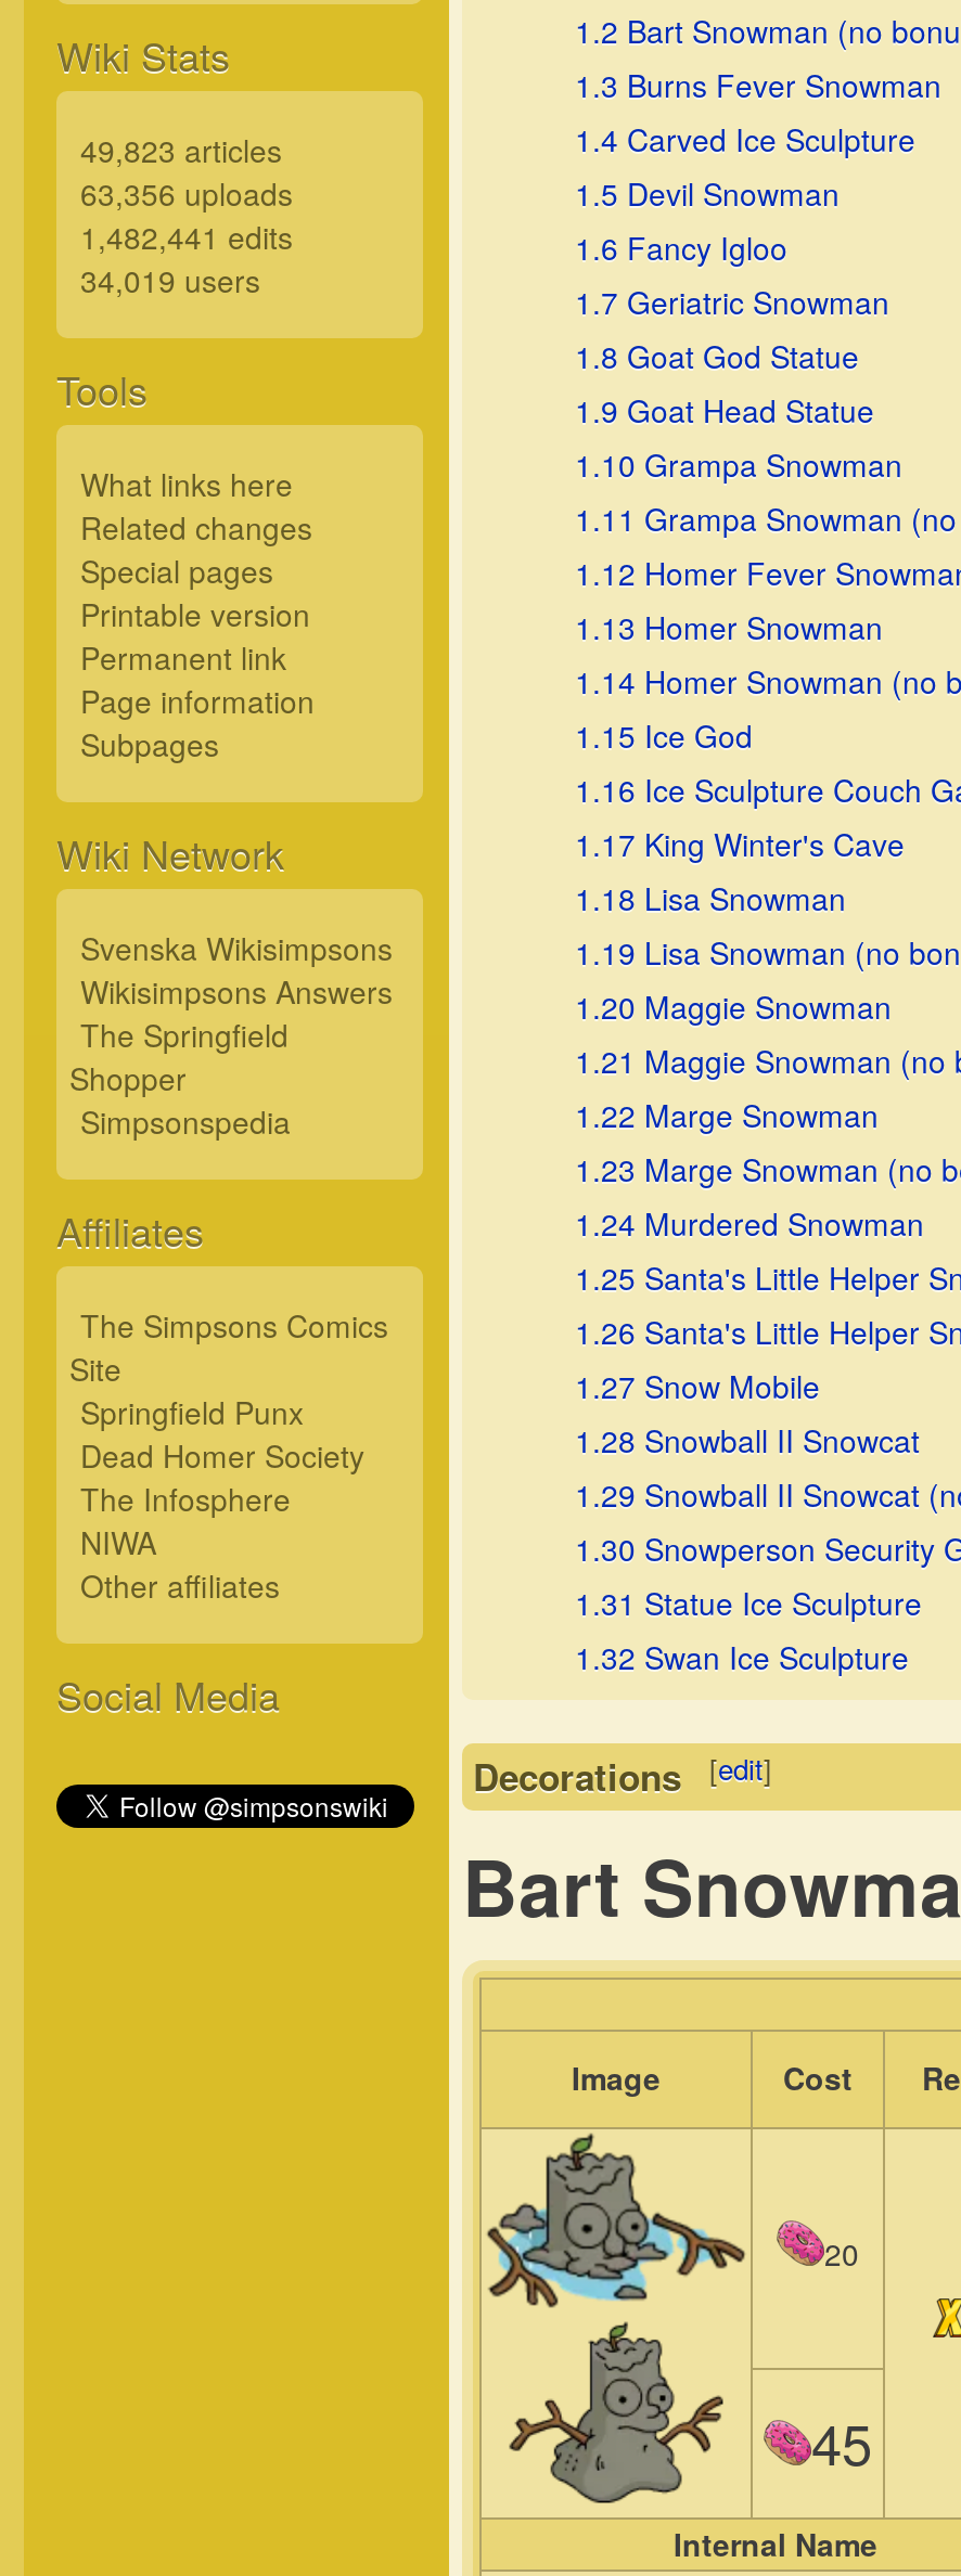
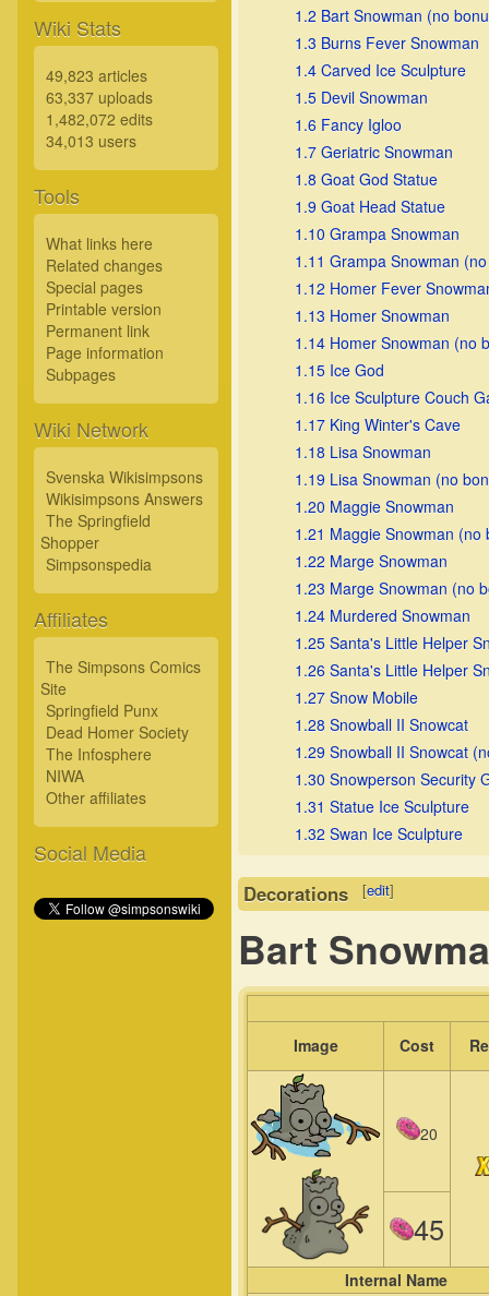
[80,171,293,215] 63,356 uploads -> [46,86,153,108] 63,337 uploads
[80,215,293,258] 1,482,441 edits -> [46,108,153,130] 1,482,072 edits
[80,258,260,301] 34,019 users -> [46,130,136,152] 34,013 users

